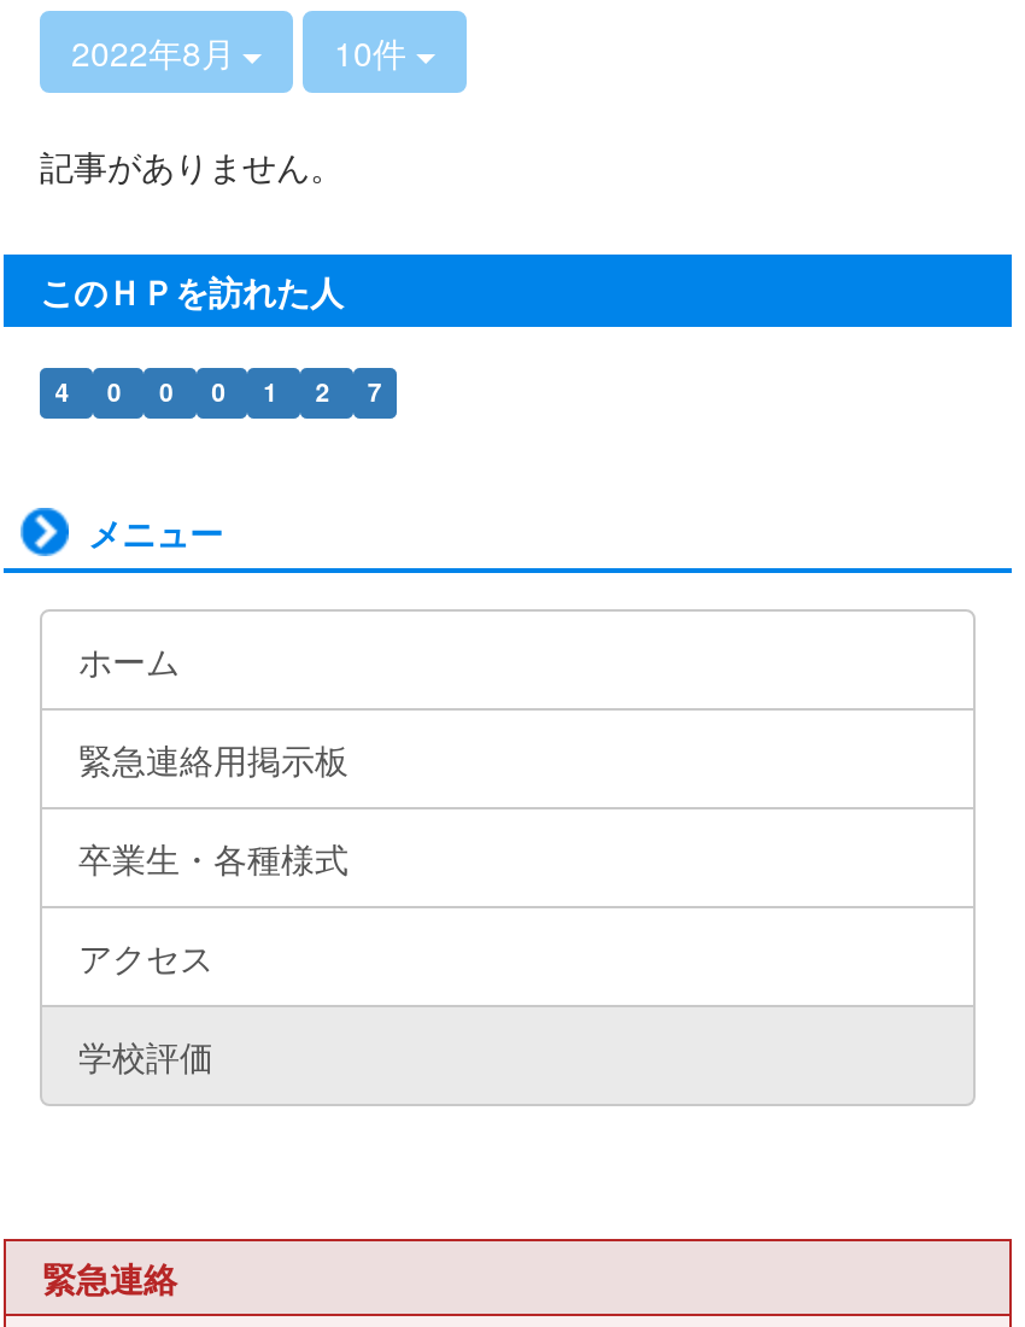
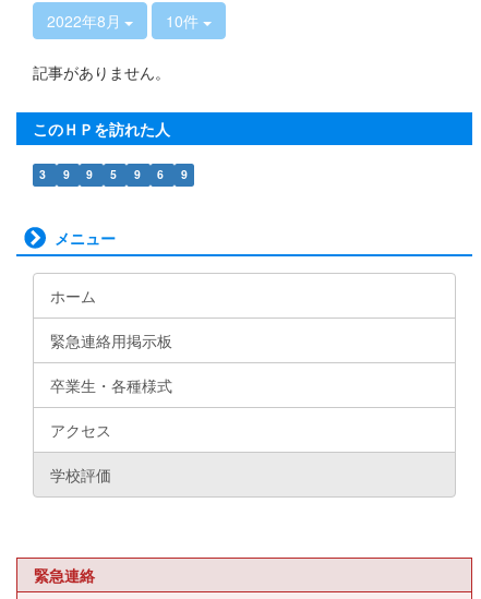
[55,374,77,410] 4 -> [40,166,49,183] 3
[107,374,129,410] 0 -> [63,166,73,183] 9
[159,374,181,410] 0 -> [87,166,97,183] 9
[211,374,233,410] 0 -> [110,166,120,183] 5
[263,374,285,410] 1 -> [134,166,144,183] 9
[315,374,337,410] 2 -> [157,166,167,183] 6
[368,374,382,410] 7 -> [181,166,187,183] 9

